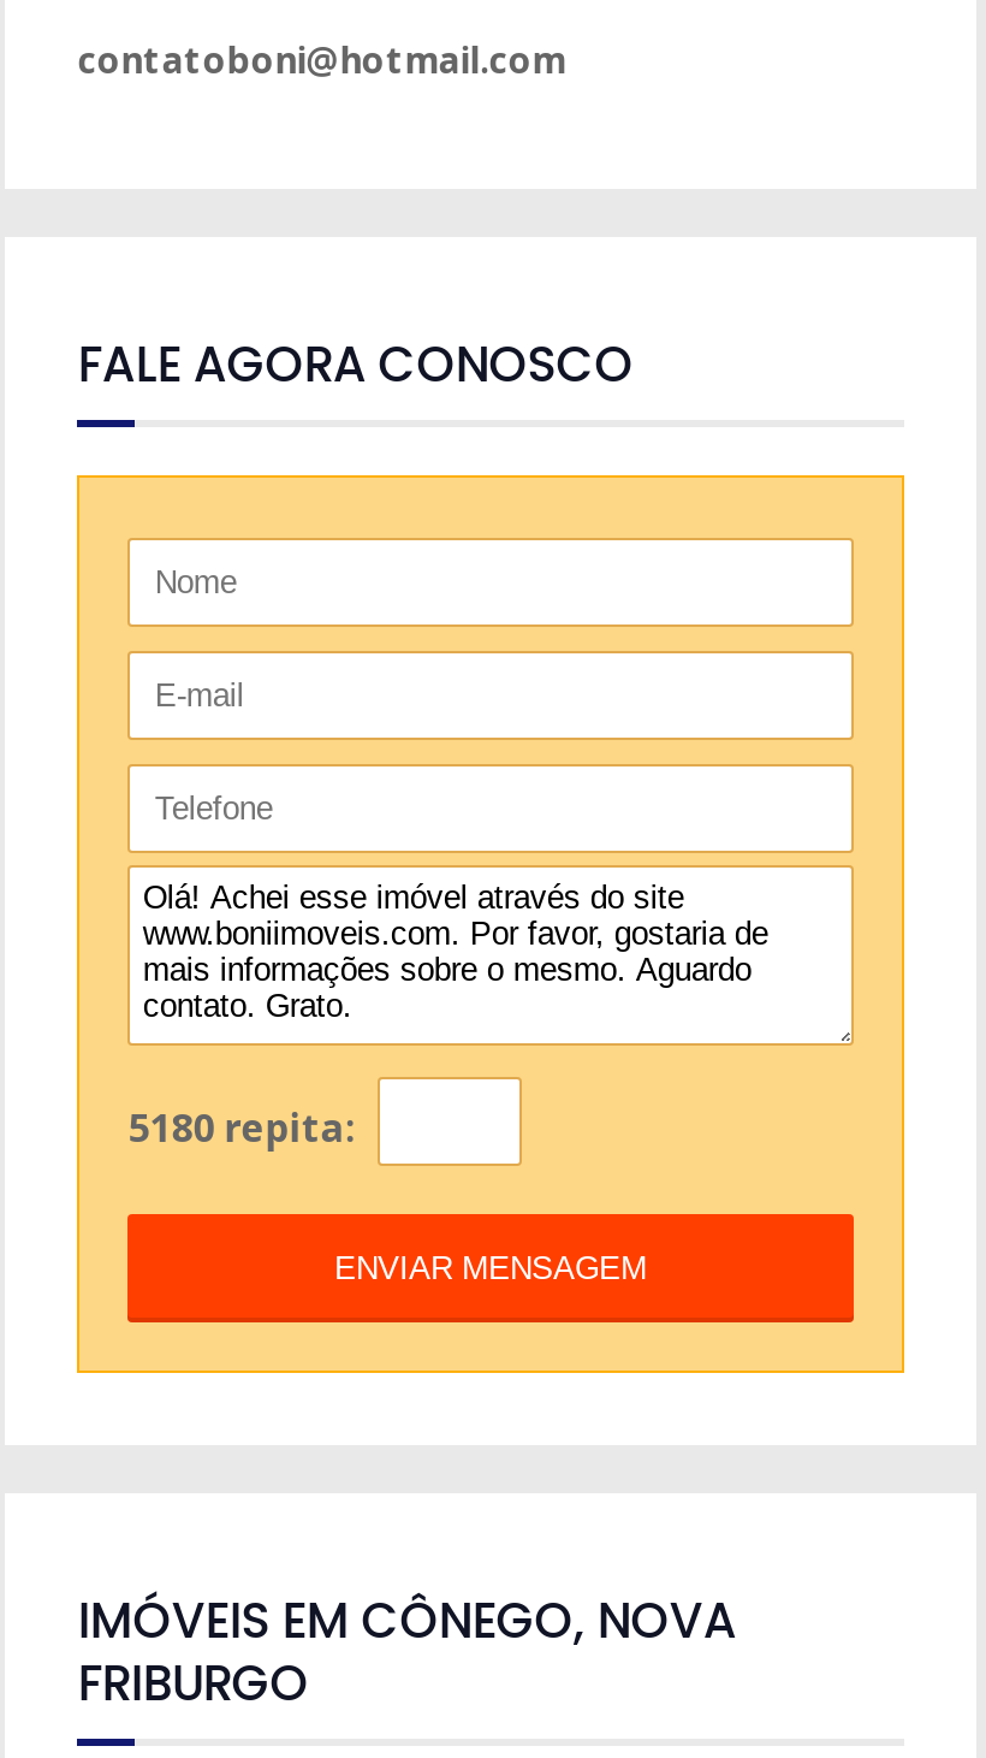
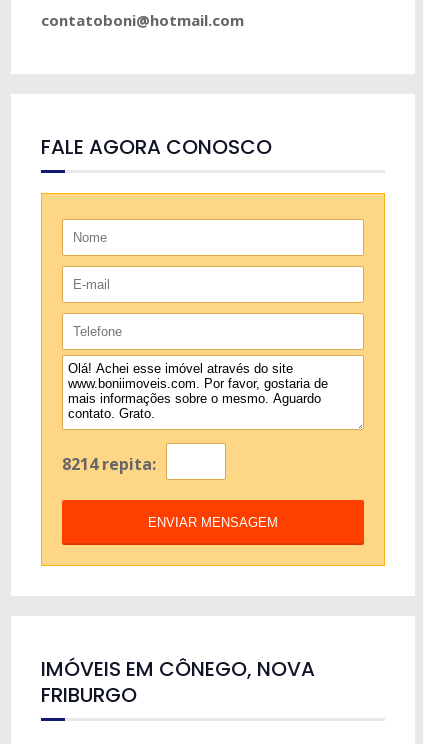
[128,1101,354,1154] 5180 repita: -> [62,453,156,475] 8214 repita:

